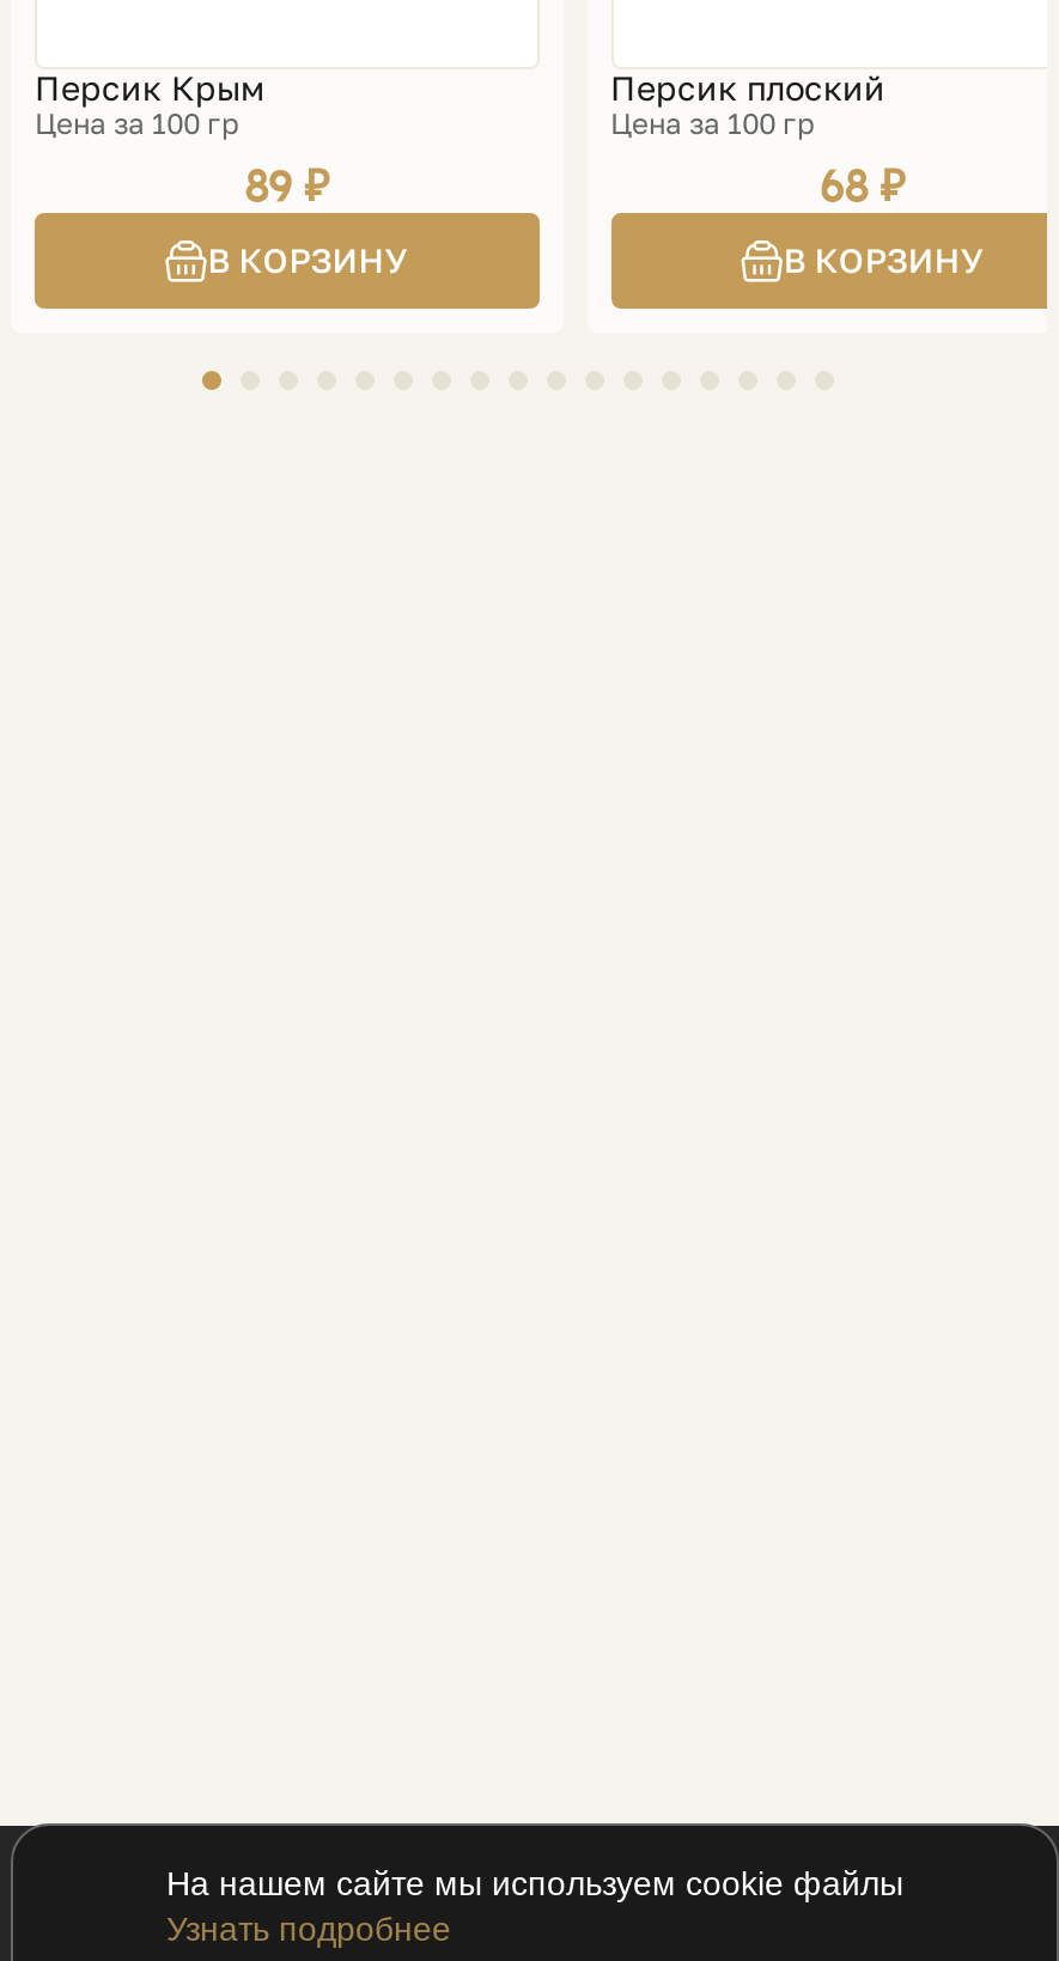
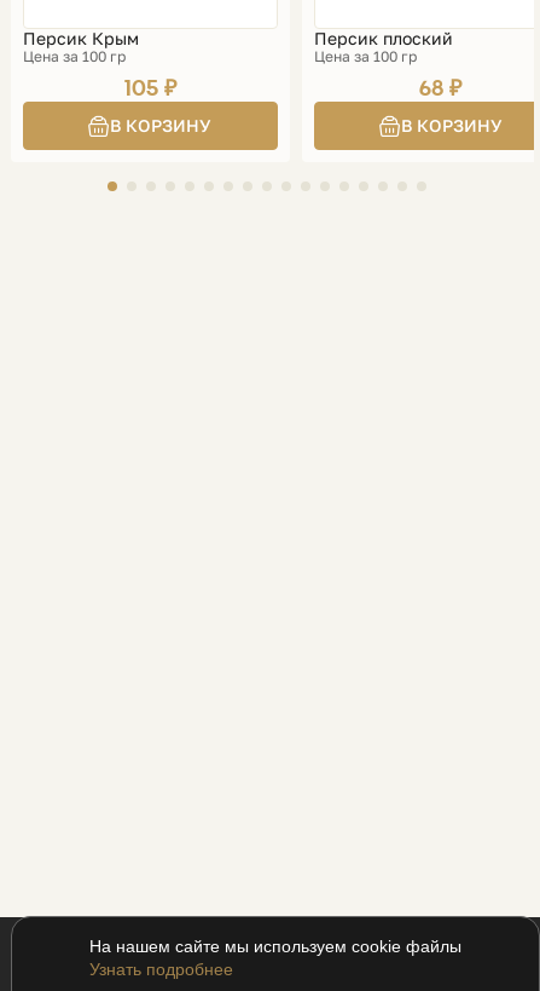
[245,154,329,221] 89 ₽ -> [124,72,176,106] 105 ₽

